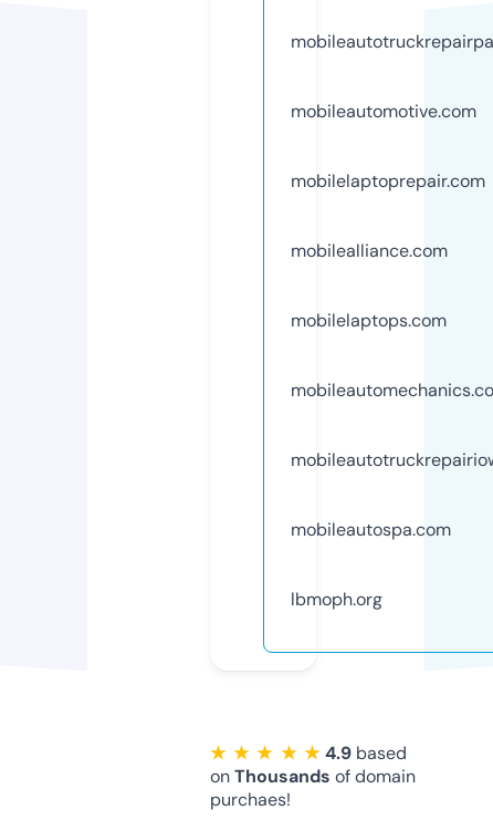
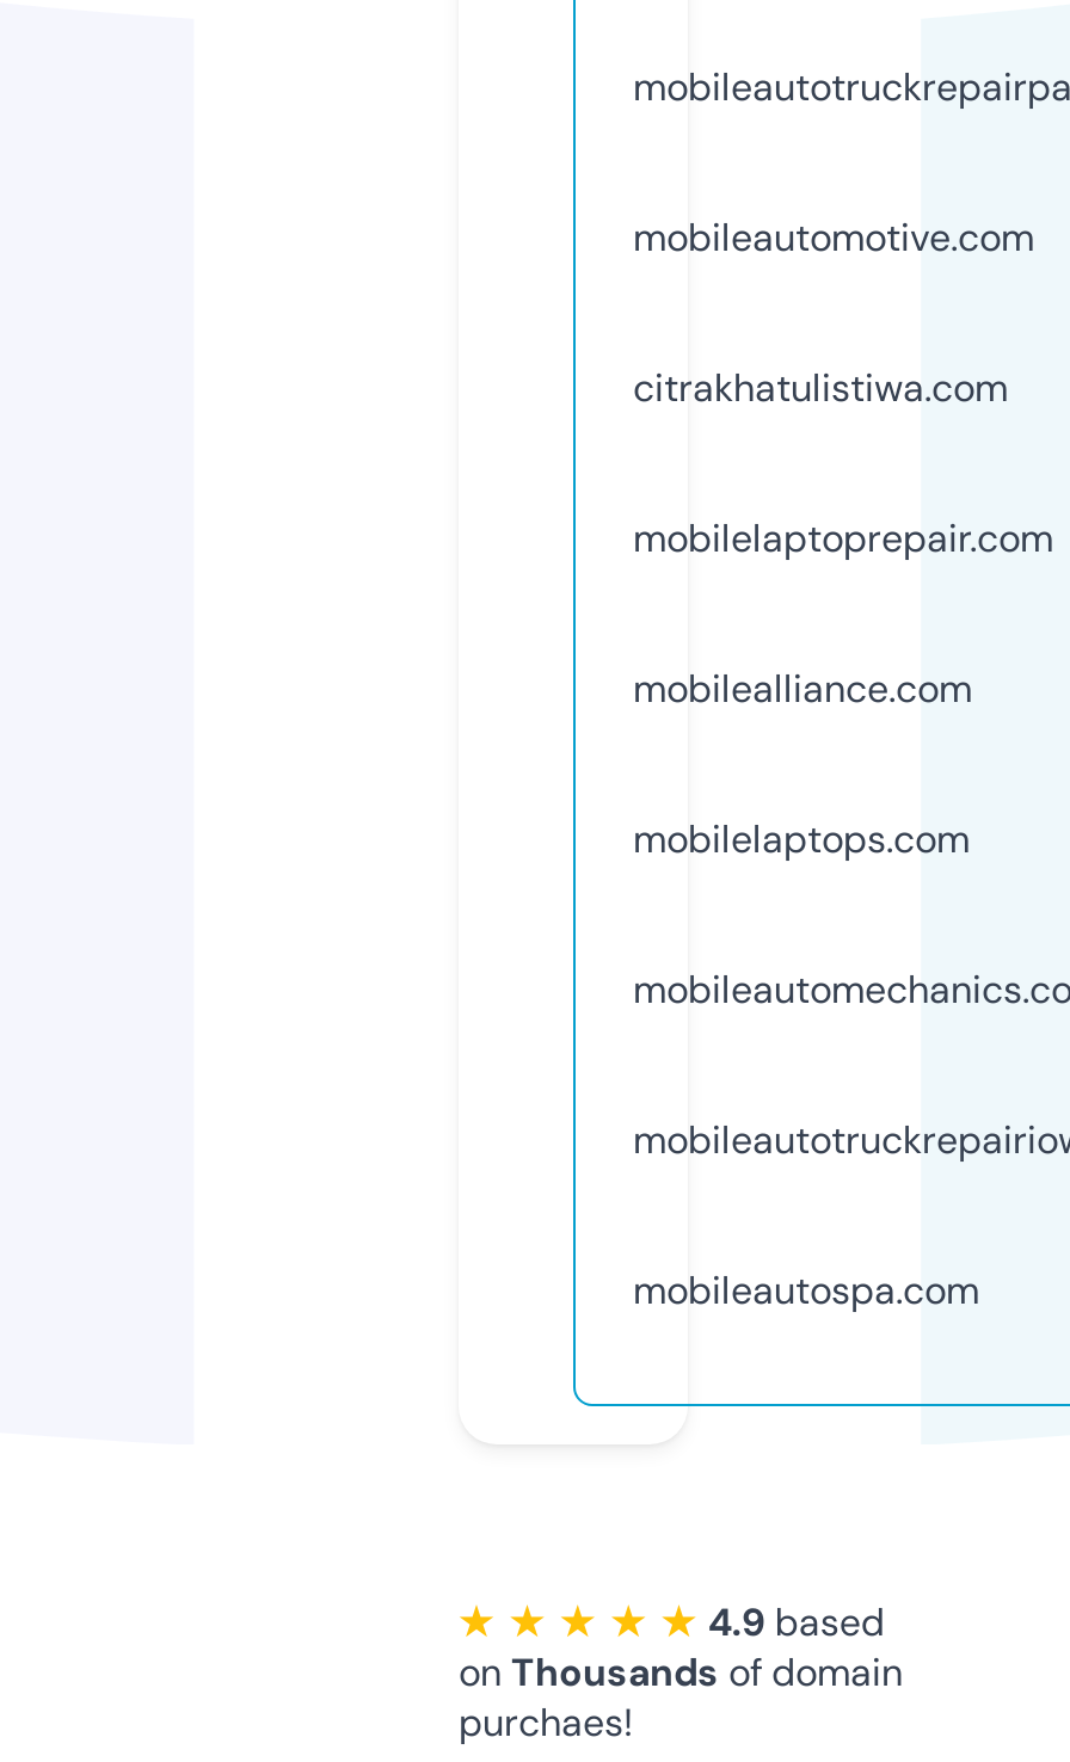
none -> [633,362,1008,413] citrakhatulistiwa.com
moved [291,169,485,541] -> [633,513,1053,1315]: mobilelaptoprepair.com | mobilealliance.com | mobilelaptops.com | mobileautospa.com
[291,587,382,611] lbmoph.org -> none

